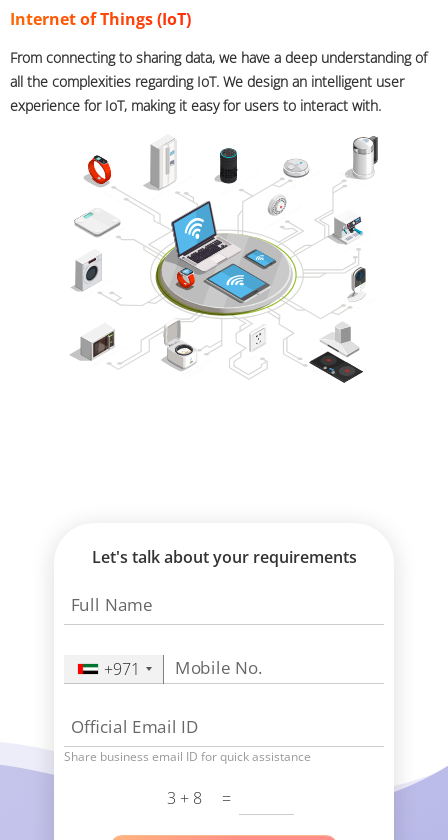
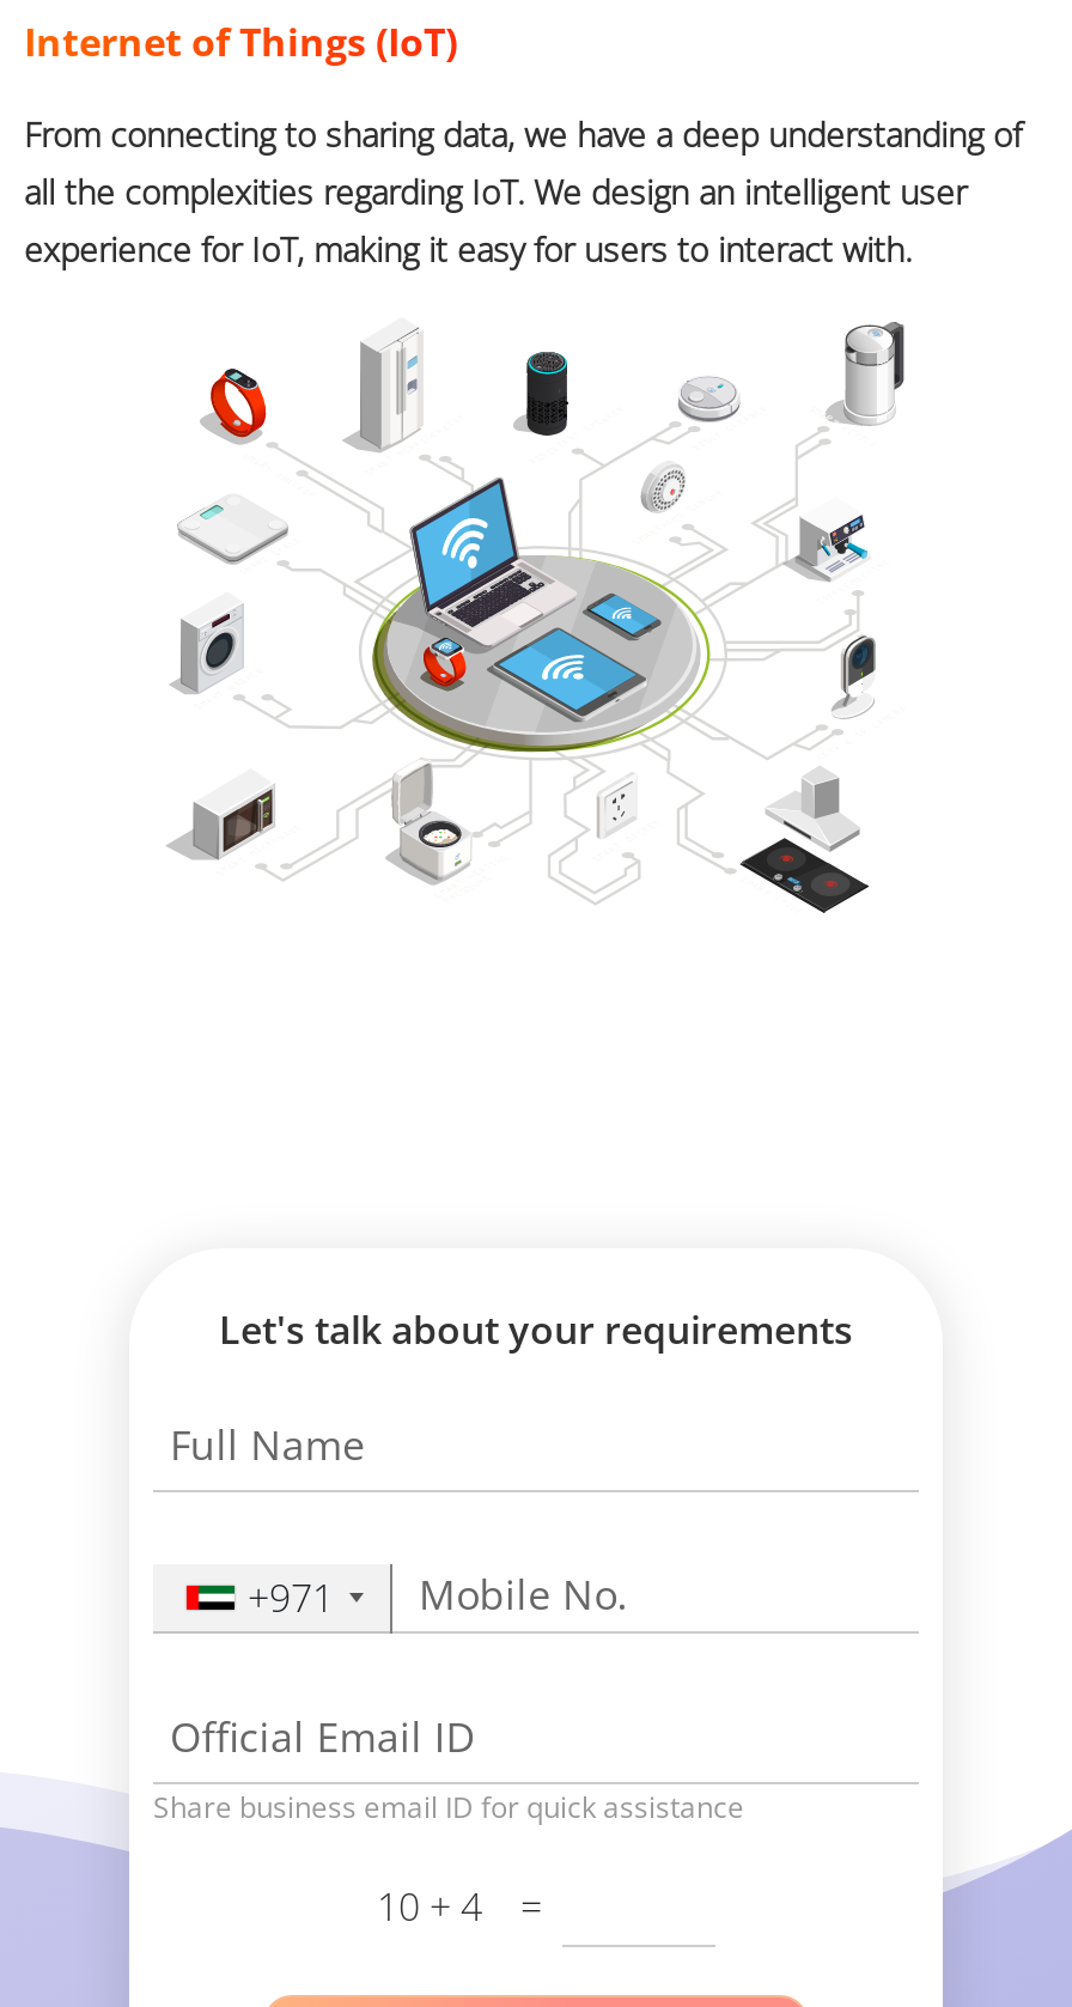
[166,787,201,809] 3 + 8 -> [377,1881,482,1934] 10 + 4

